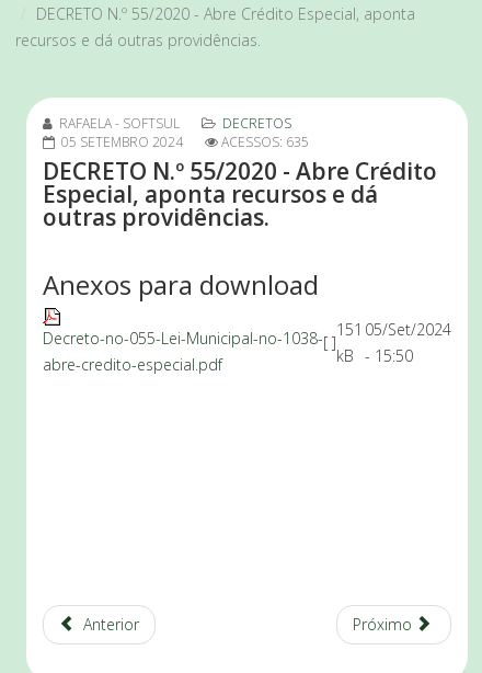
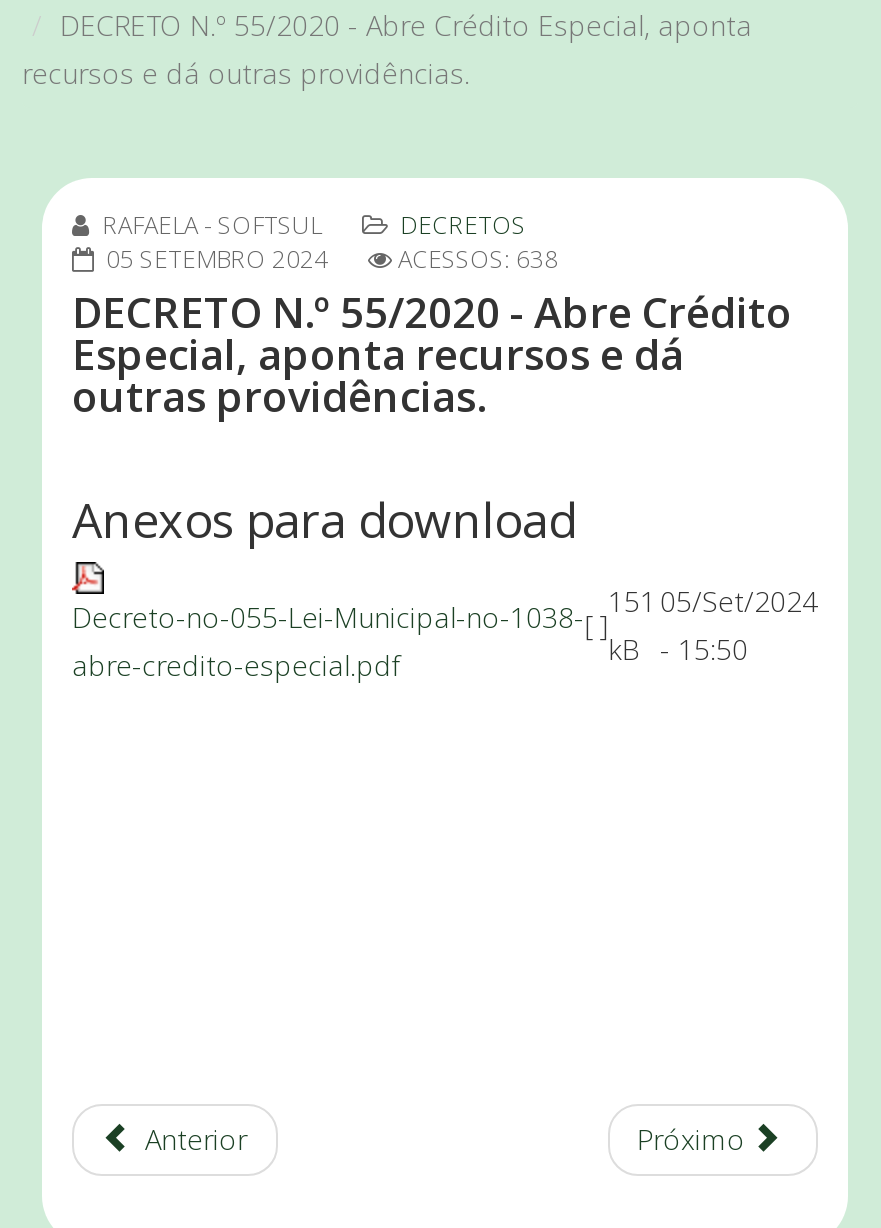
[221,133,309,151] ACESSOS: 635 -> [398,242,558,276] ACESSOS: 638

